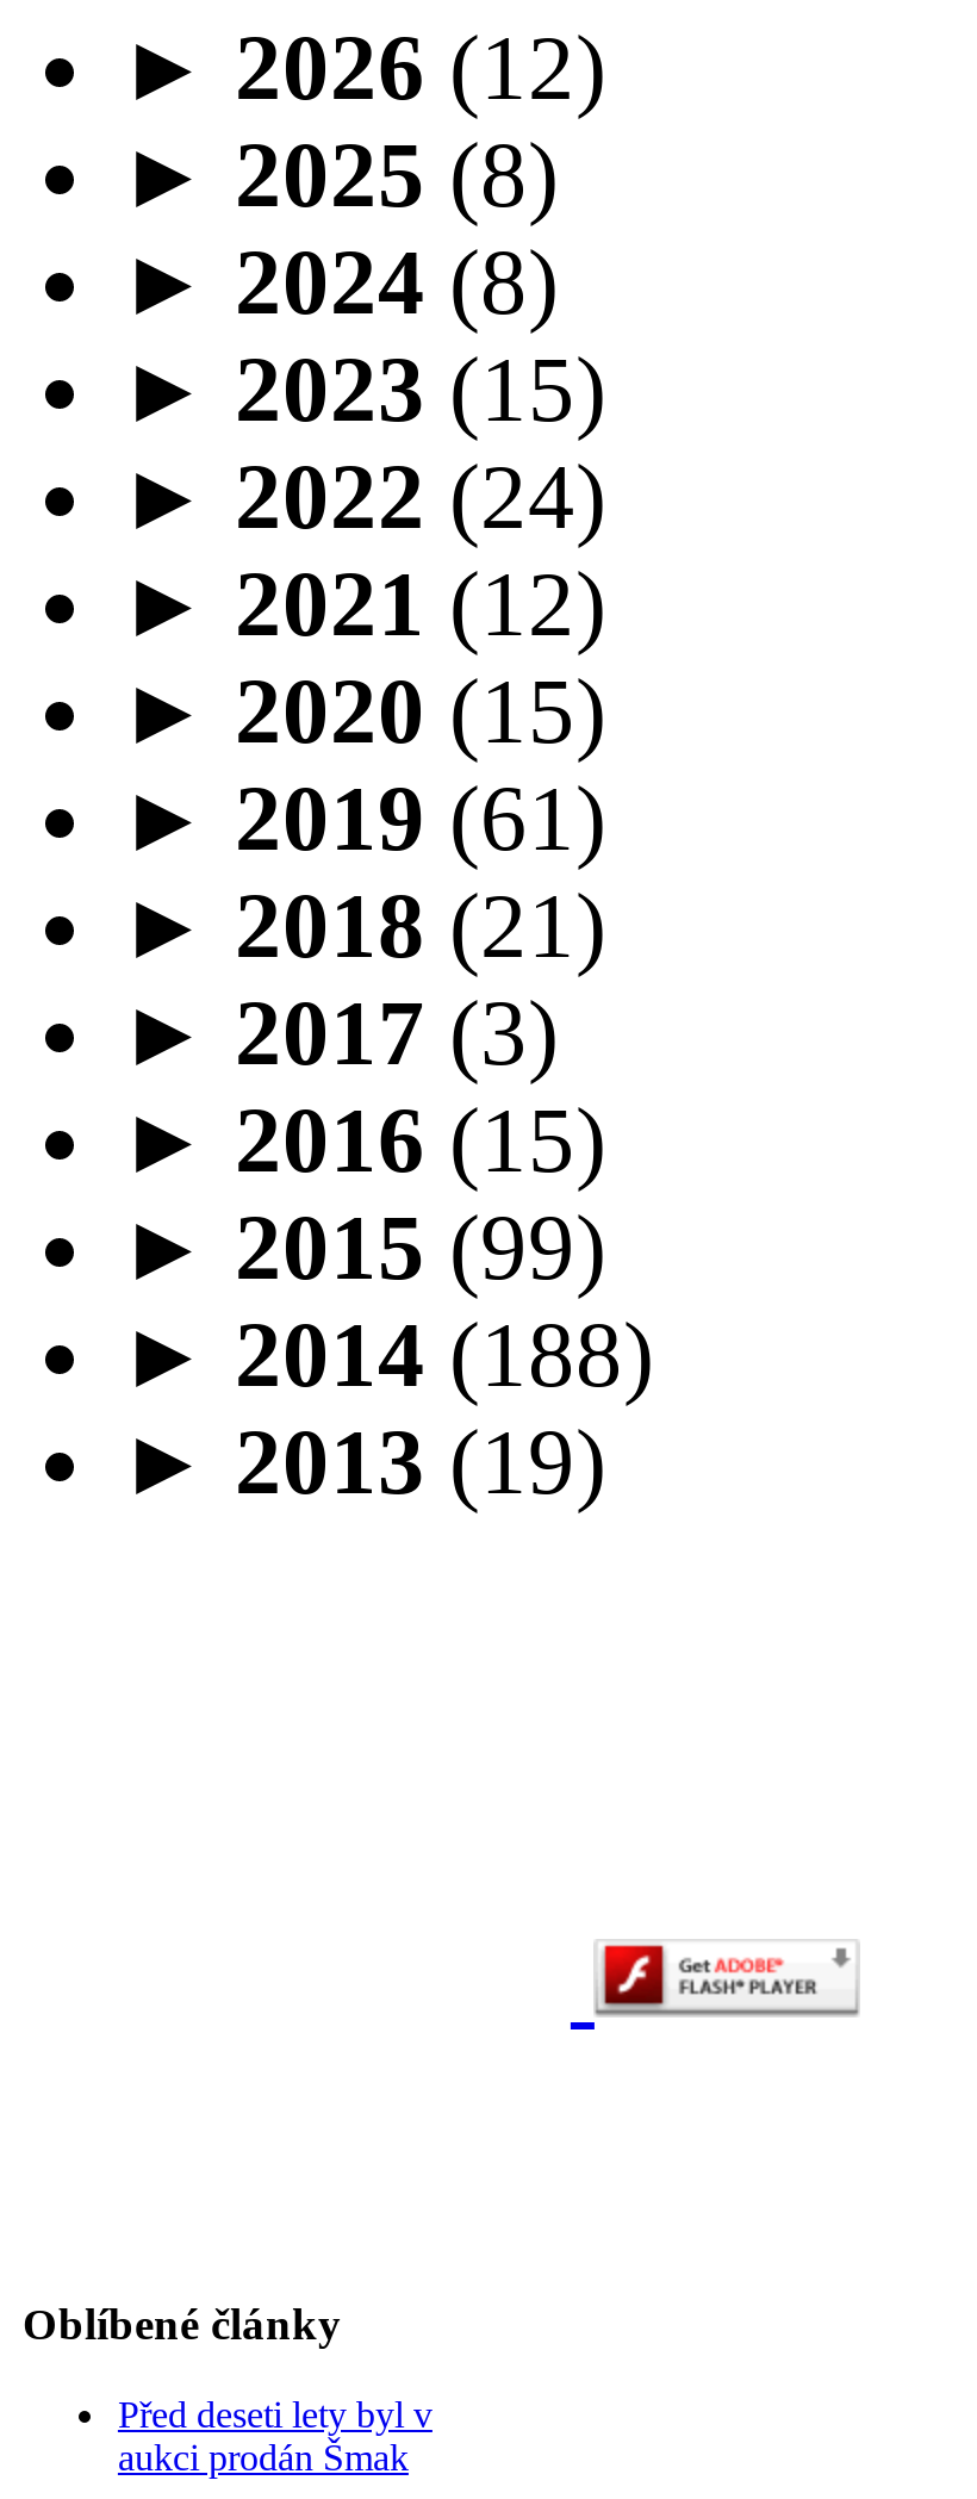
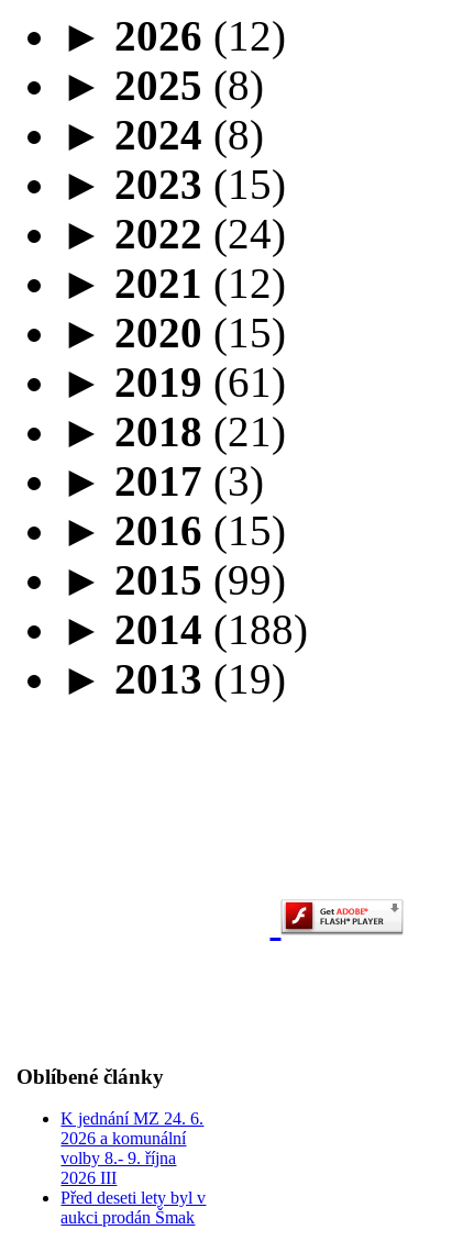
none -> [61,1110,204,1188] K jednání MZ 24. 6. | 2026 a komunální | volby 8.- 9. října | 2026 III

